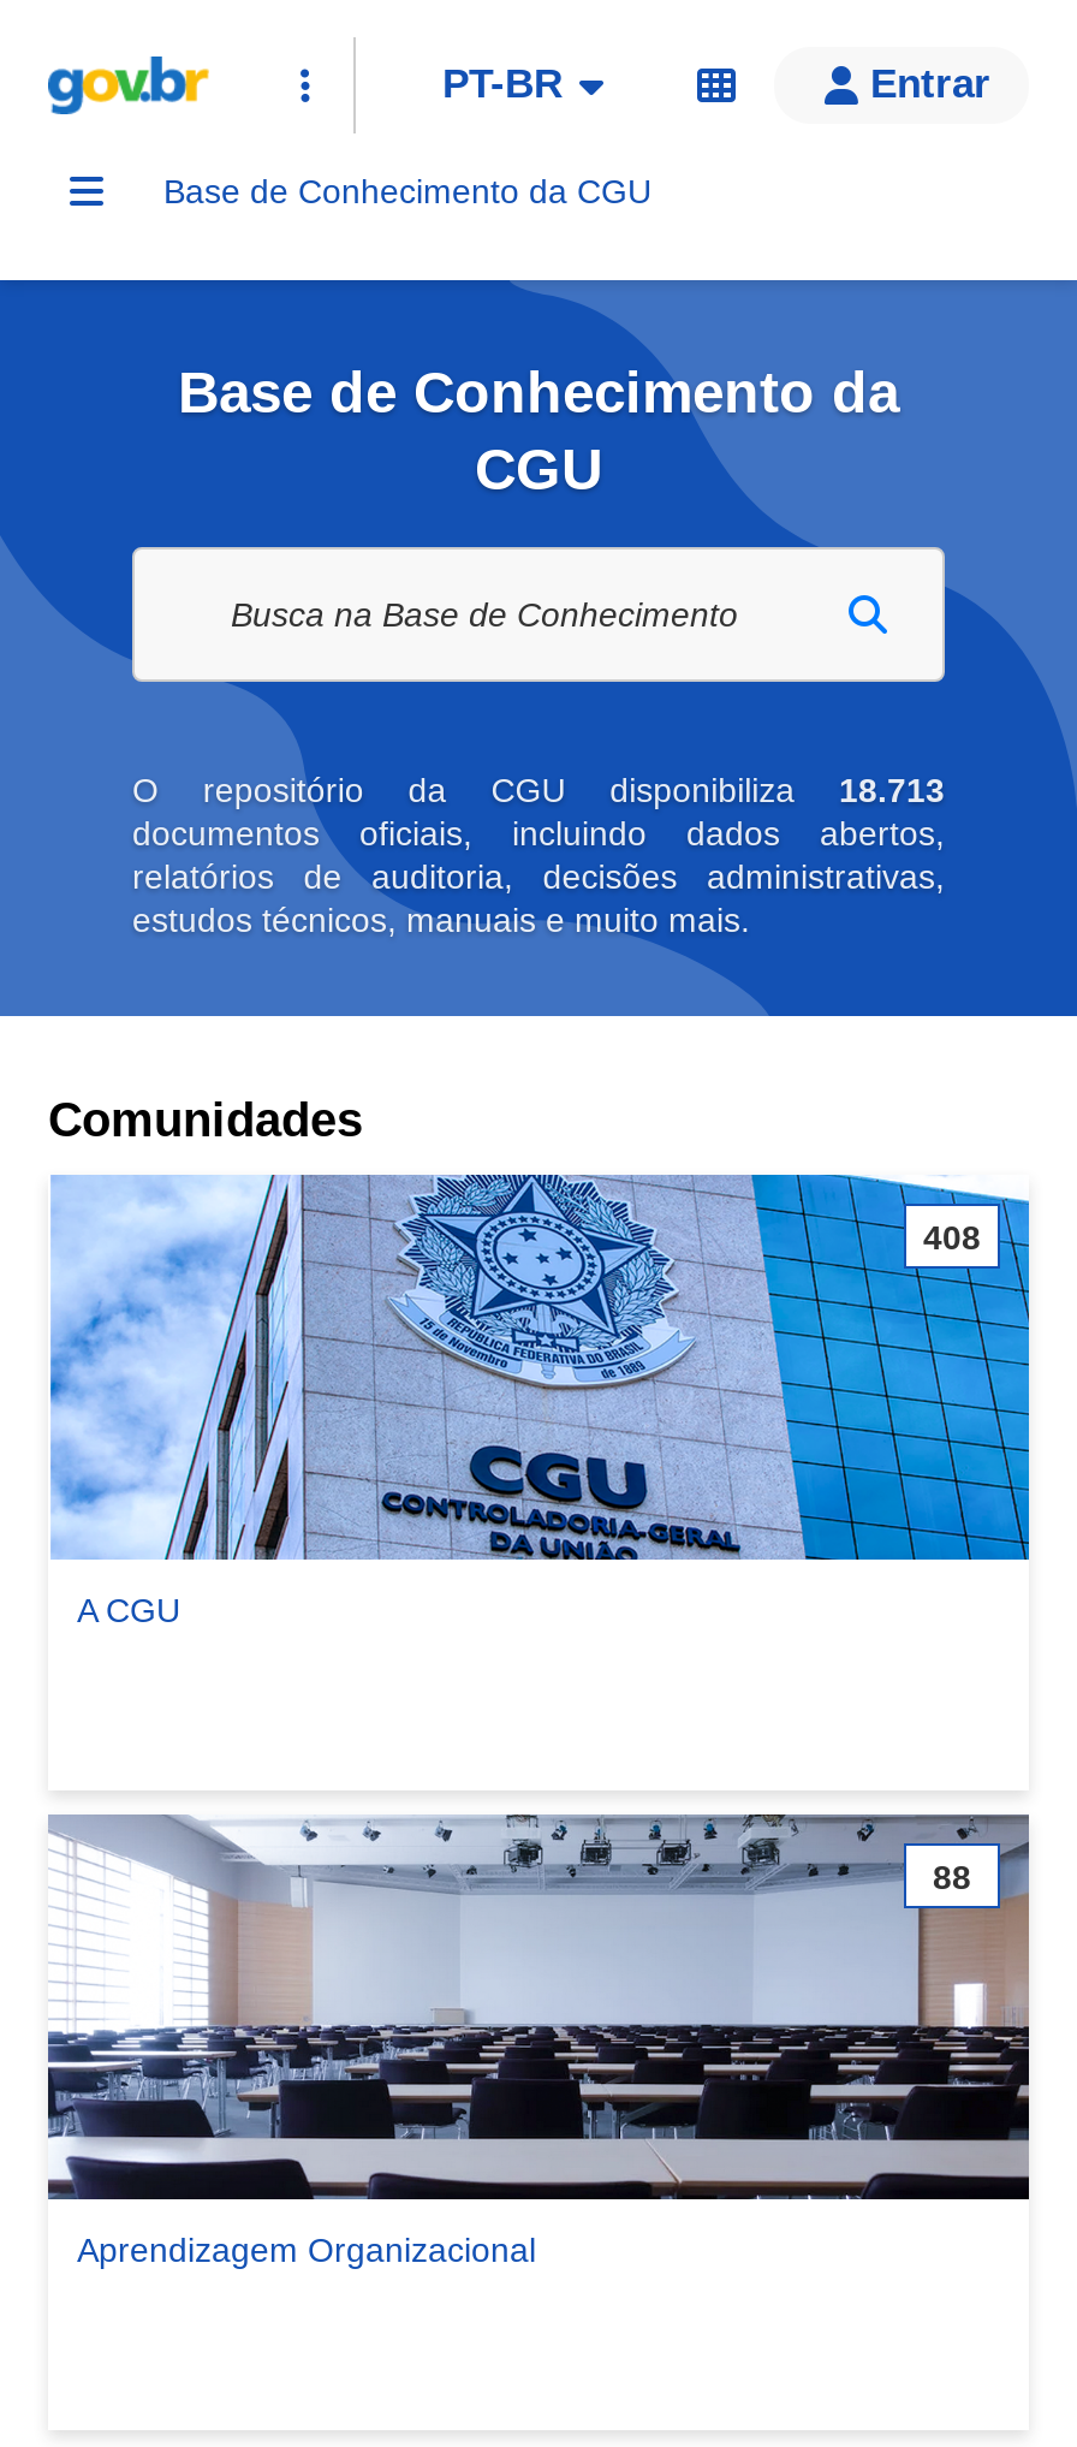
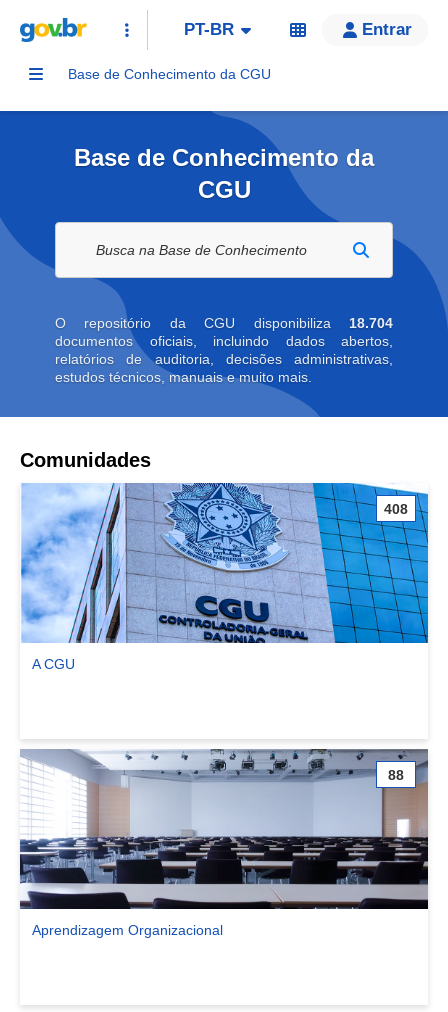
[132,771,945,809] O repositório da CGU disponibiliza 18.713 -> [55,315,393,331] O repositório da CGU disponibiliza 18.704

